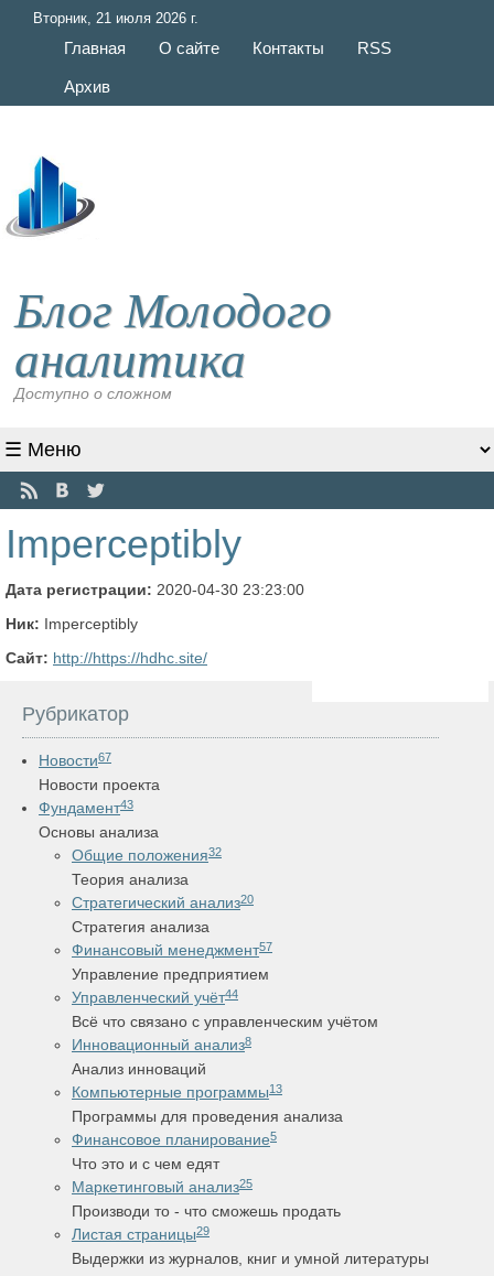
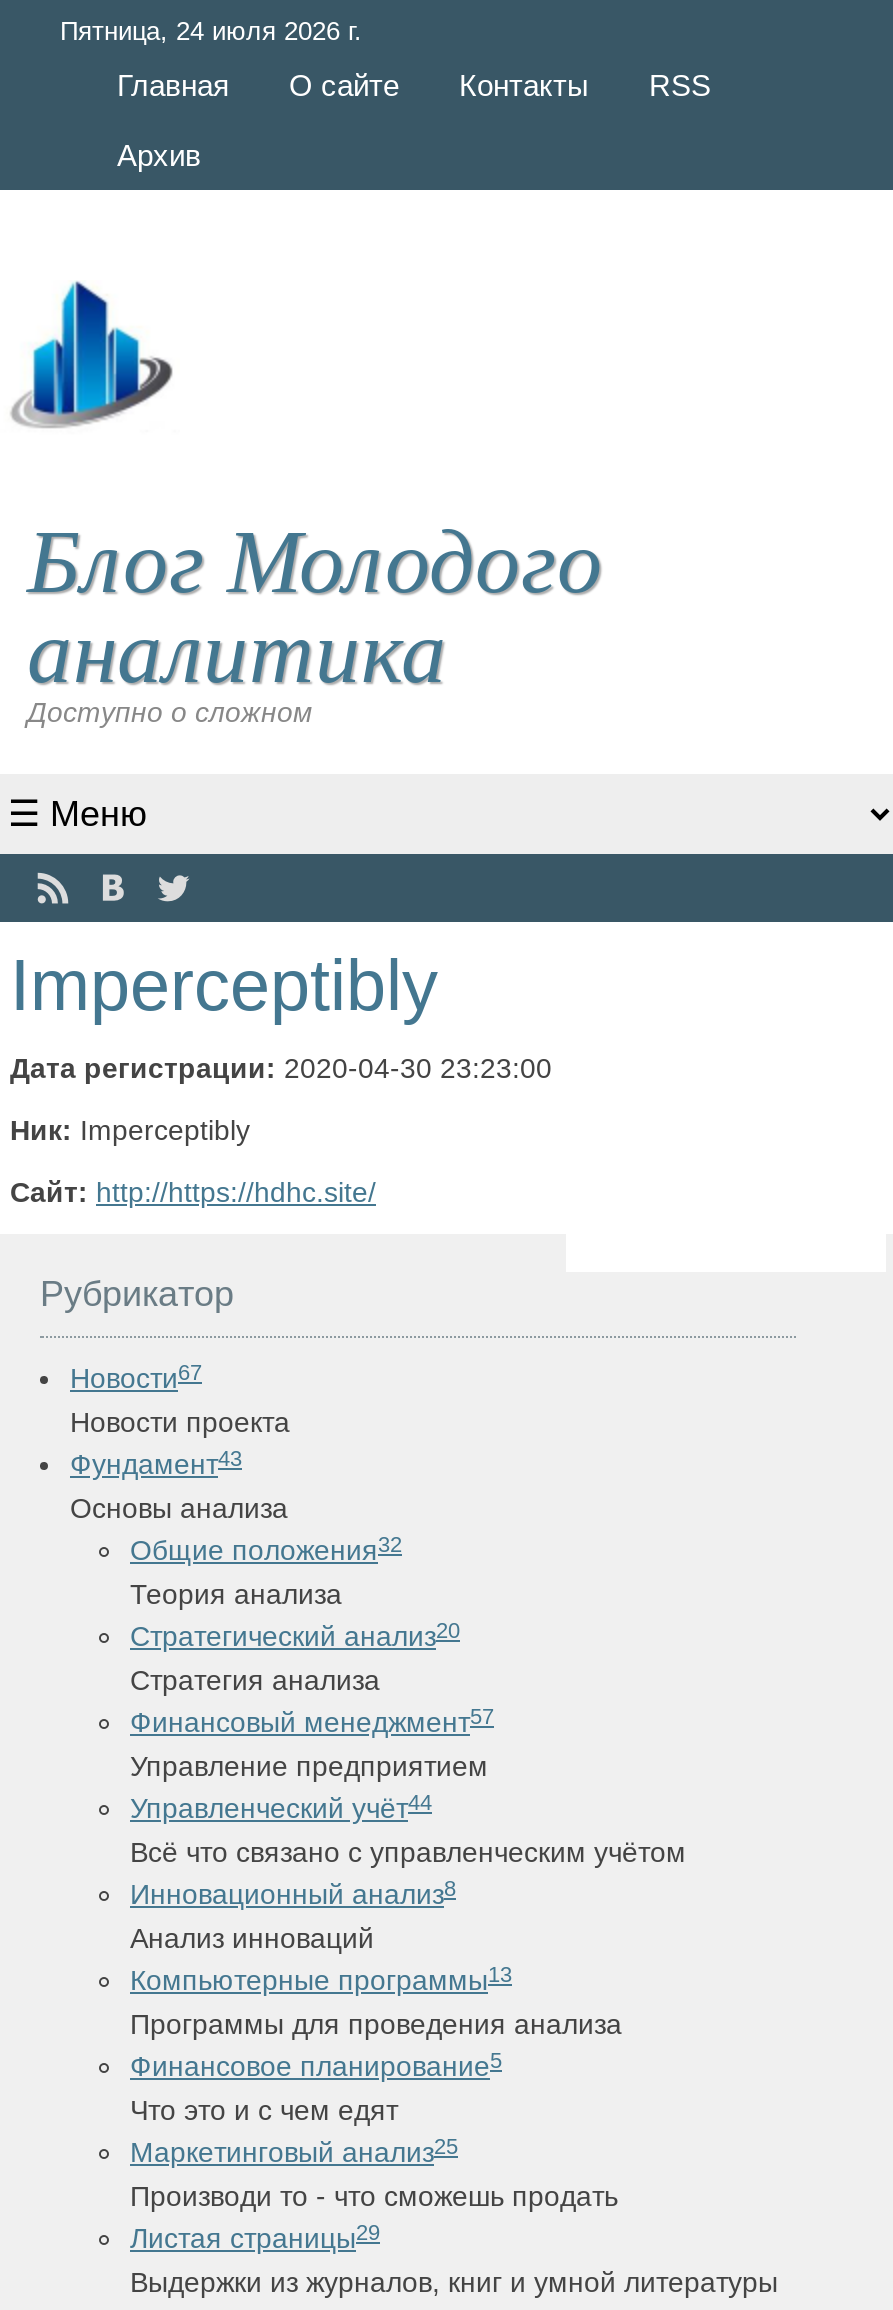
[33,10,198,26] Вторник, 21 июля 2026 г. -> [60,16,362,46] Пятница, 24 июля 2026 г.

